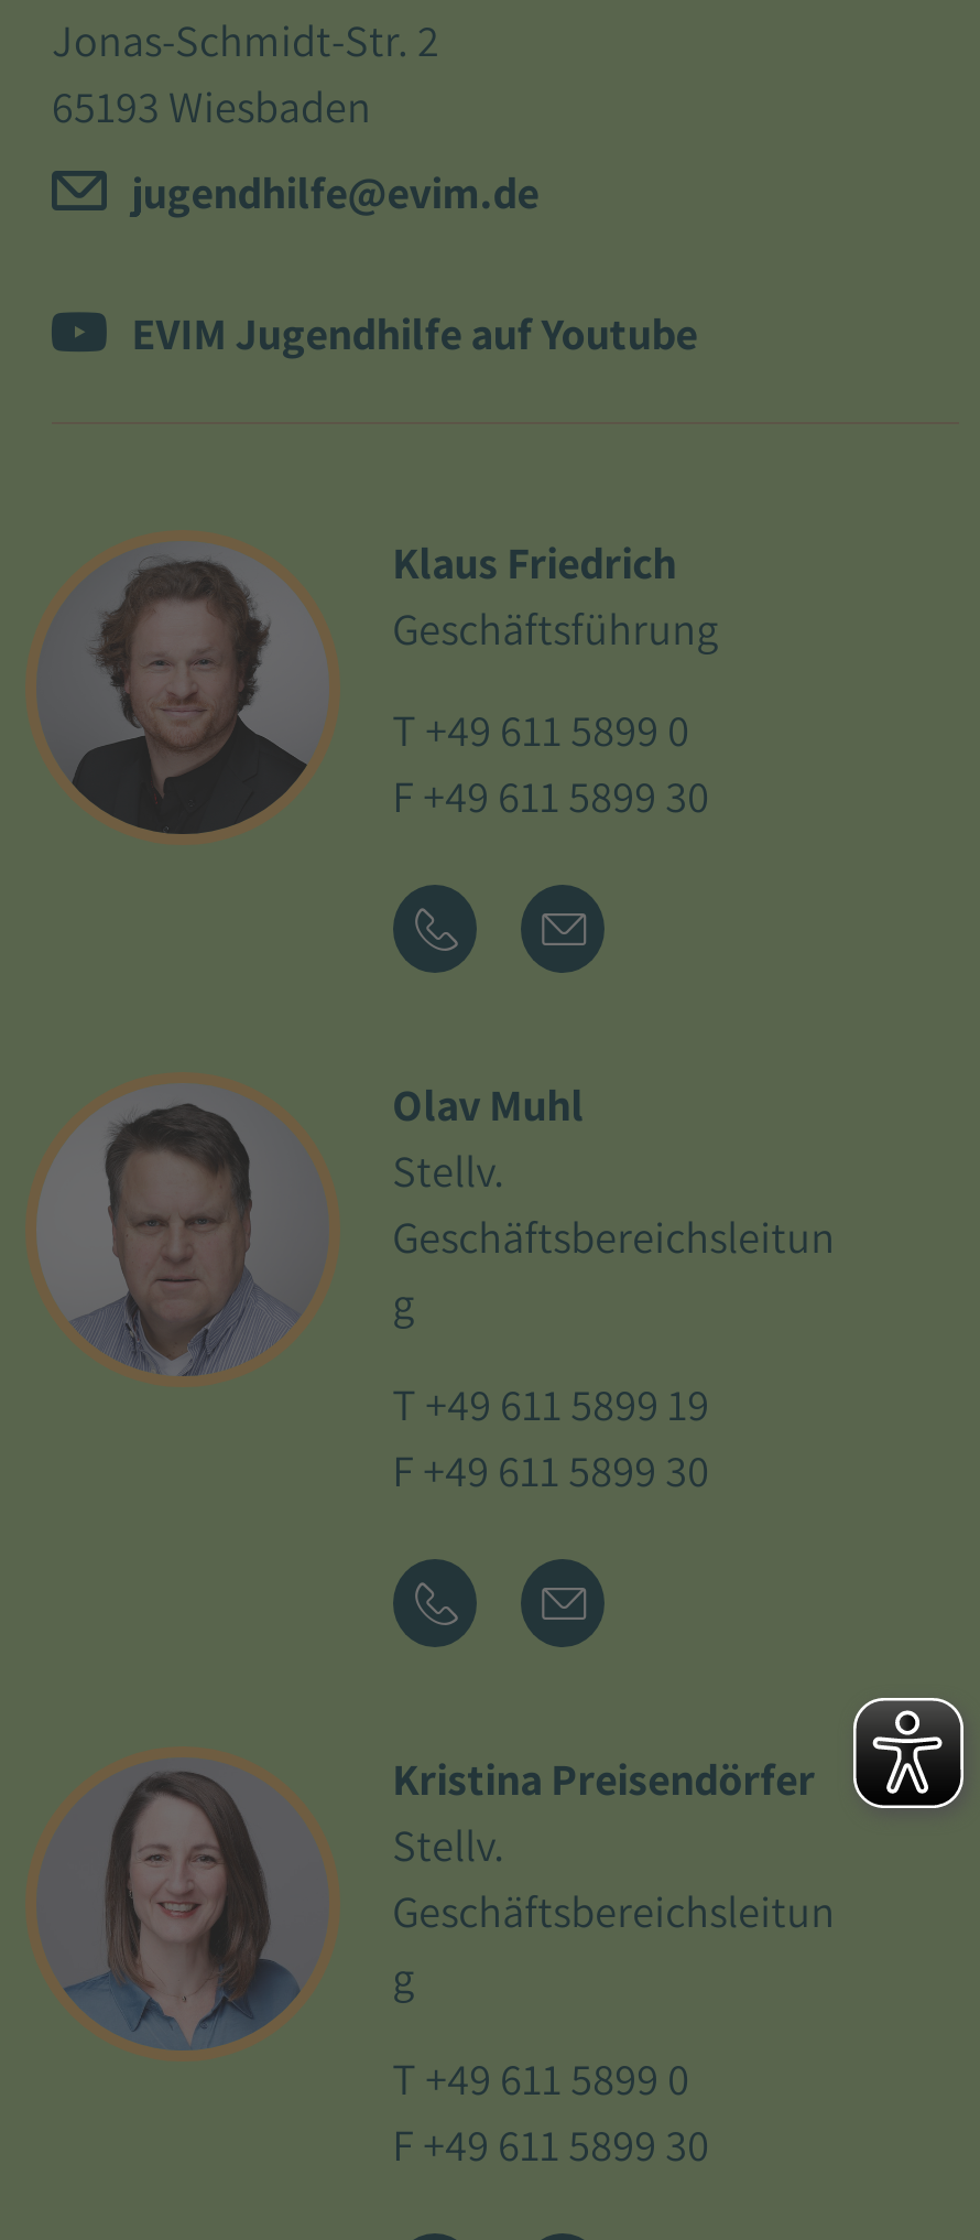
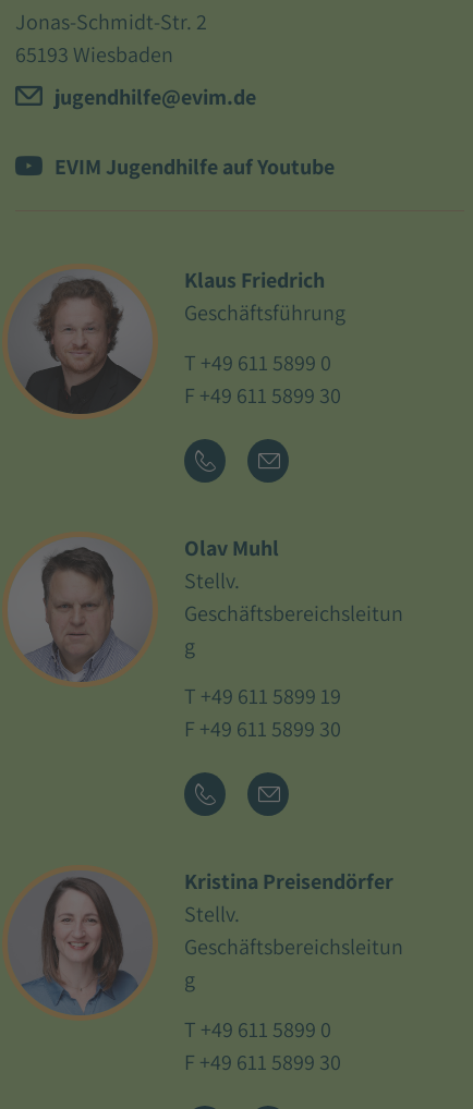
[851,1696,968,1815] [image] -> none

